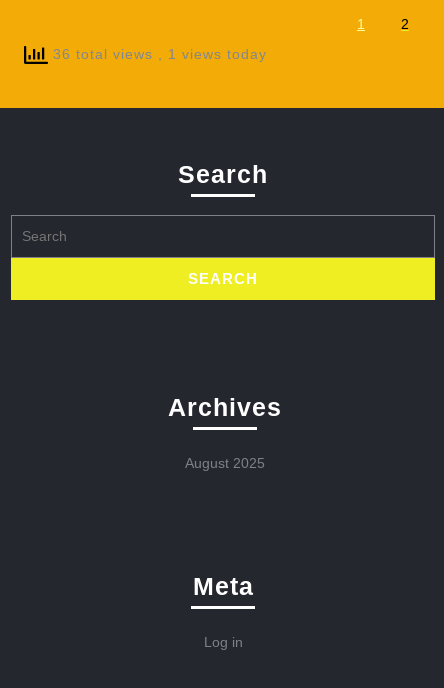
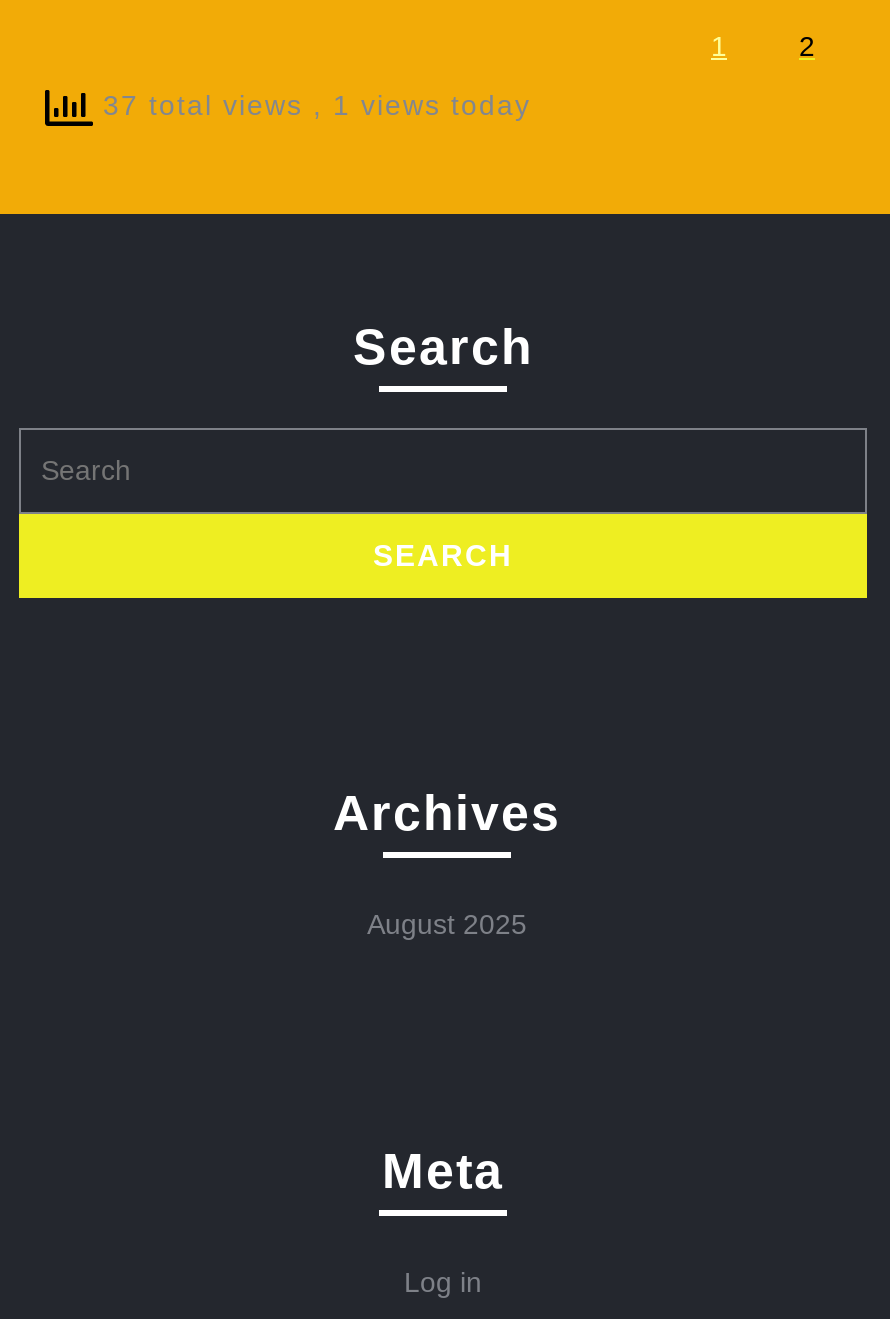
[48,46,267,62] 36 total views, 1 views today -> [93,89,531,121] 37 total views, 1 views today

